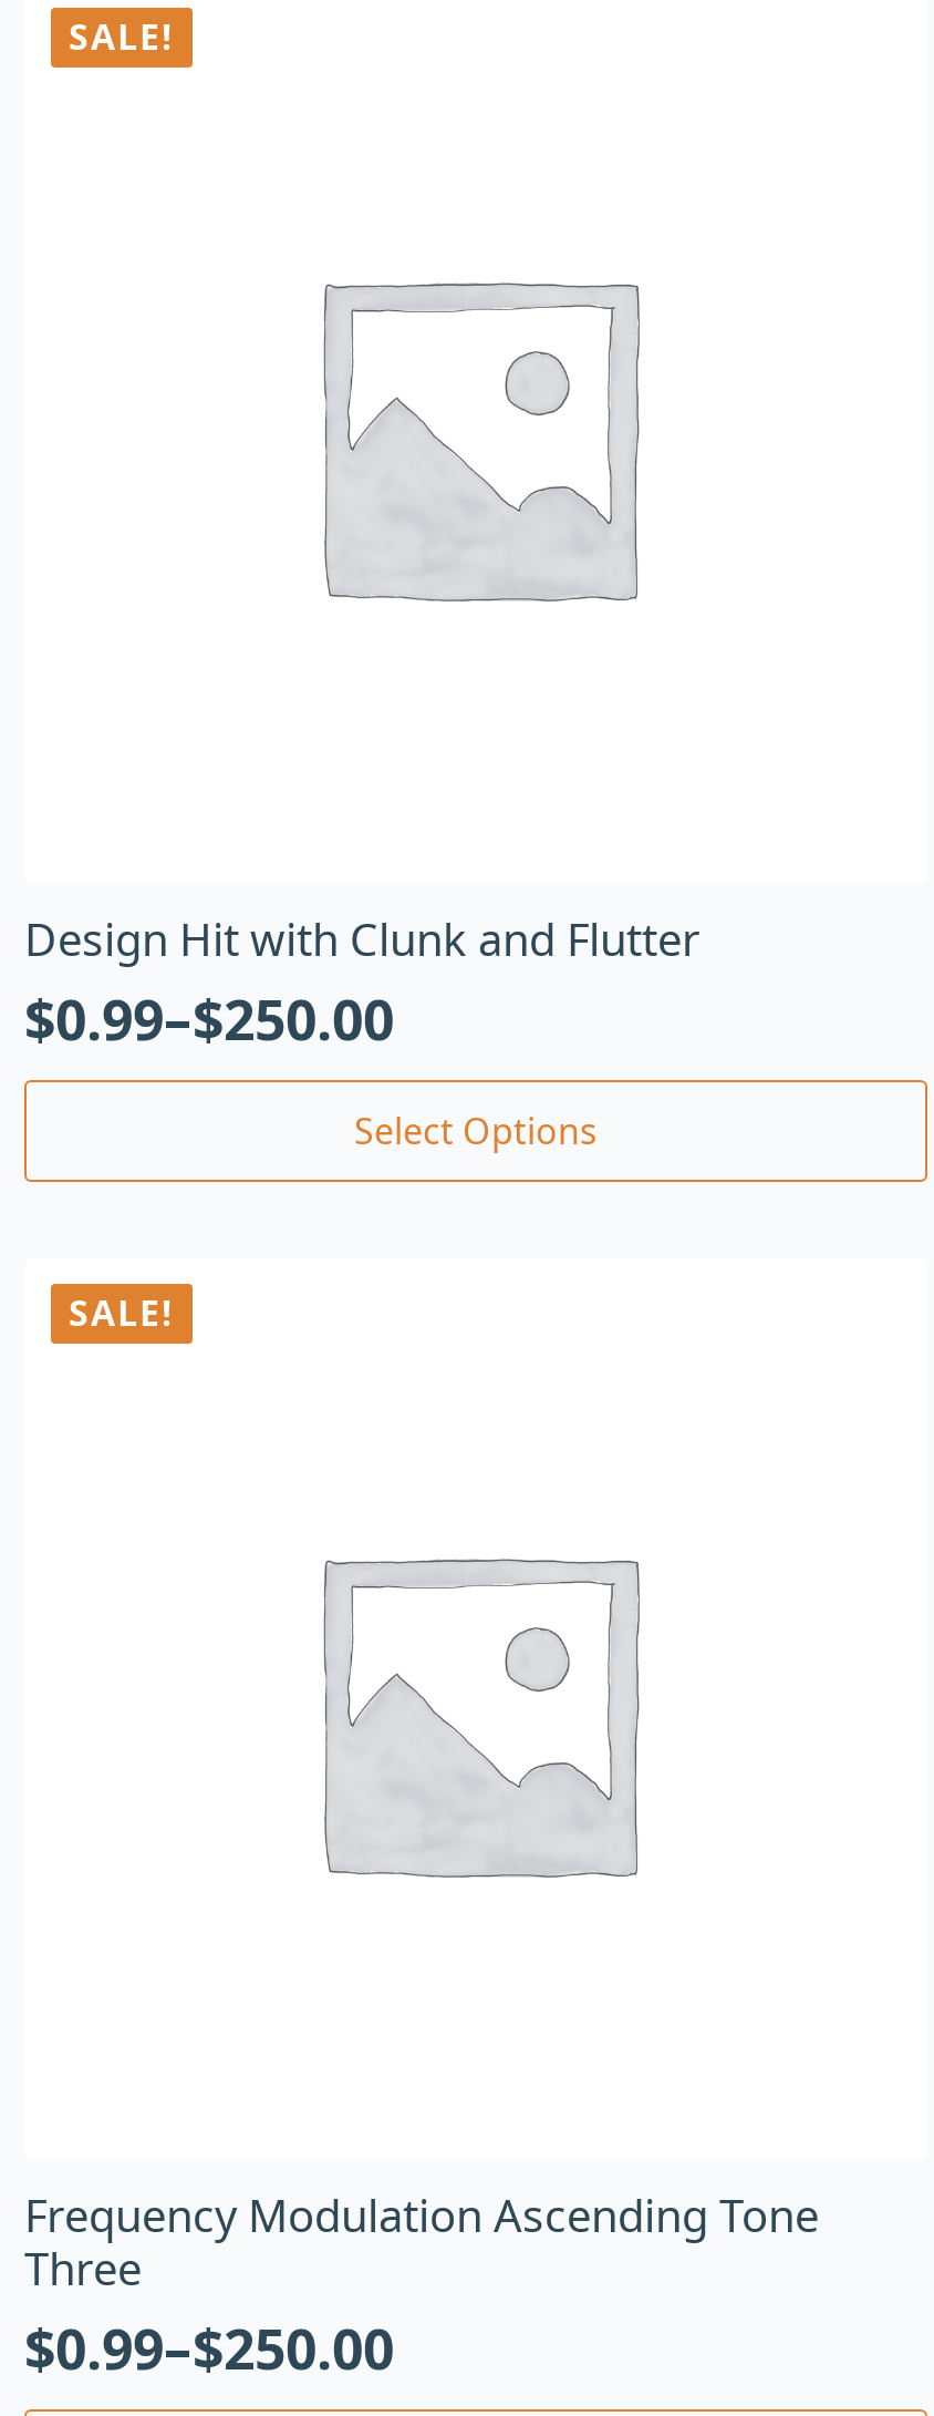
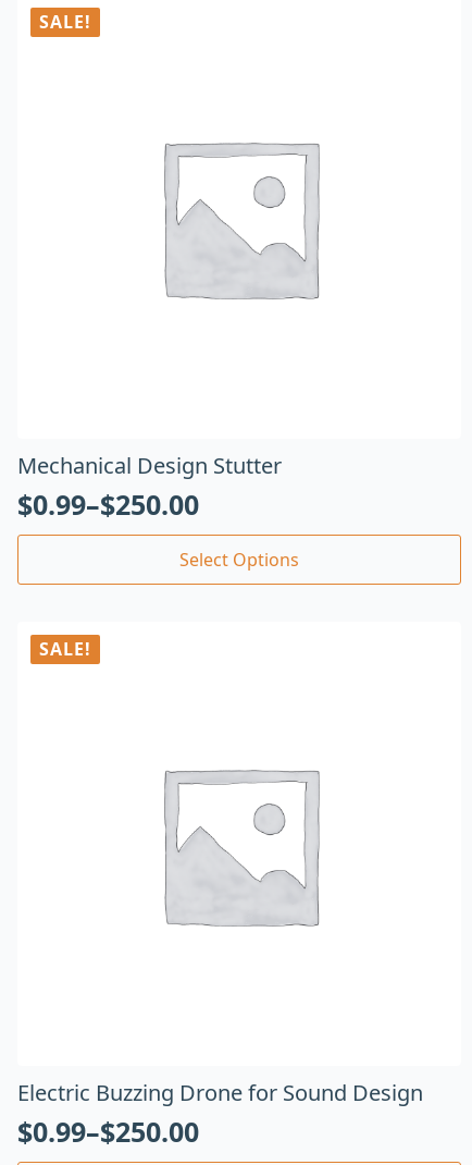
[24,909,699,969] Design Hit with Clunk and Flutter -> [17,451,282,480] Mechanical Design Stutter
[24,2185,819,2298] Frequency Modulation Ascending Tone | Three -> [17,1078,423,1107] Electric Buzzing Drone for Sound Design

